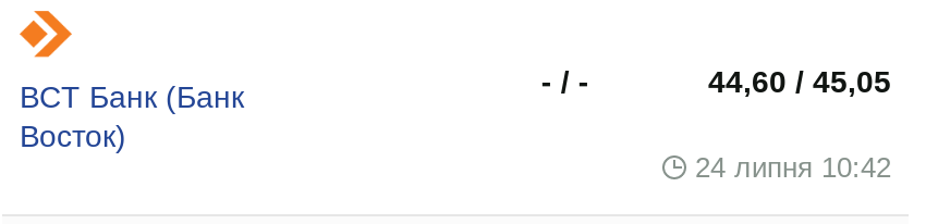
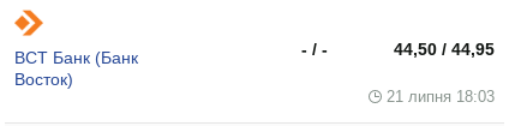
[708,64,891,99] 44,60 / 45,05 -> [394,40,495,59] 44,50 / 44,95
[695,151,891,184] 24 липня 10:42 -> [387,88,495,106] 21 липня 18:03

